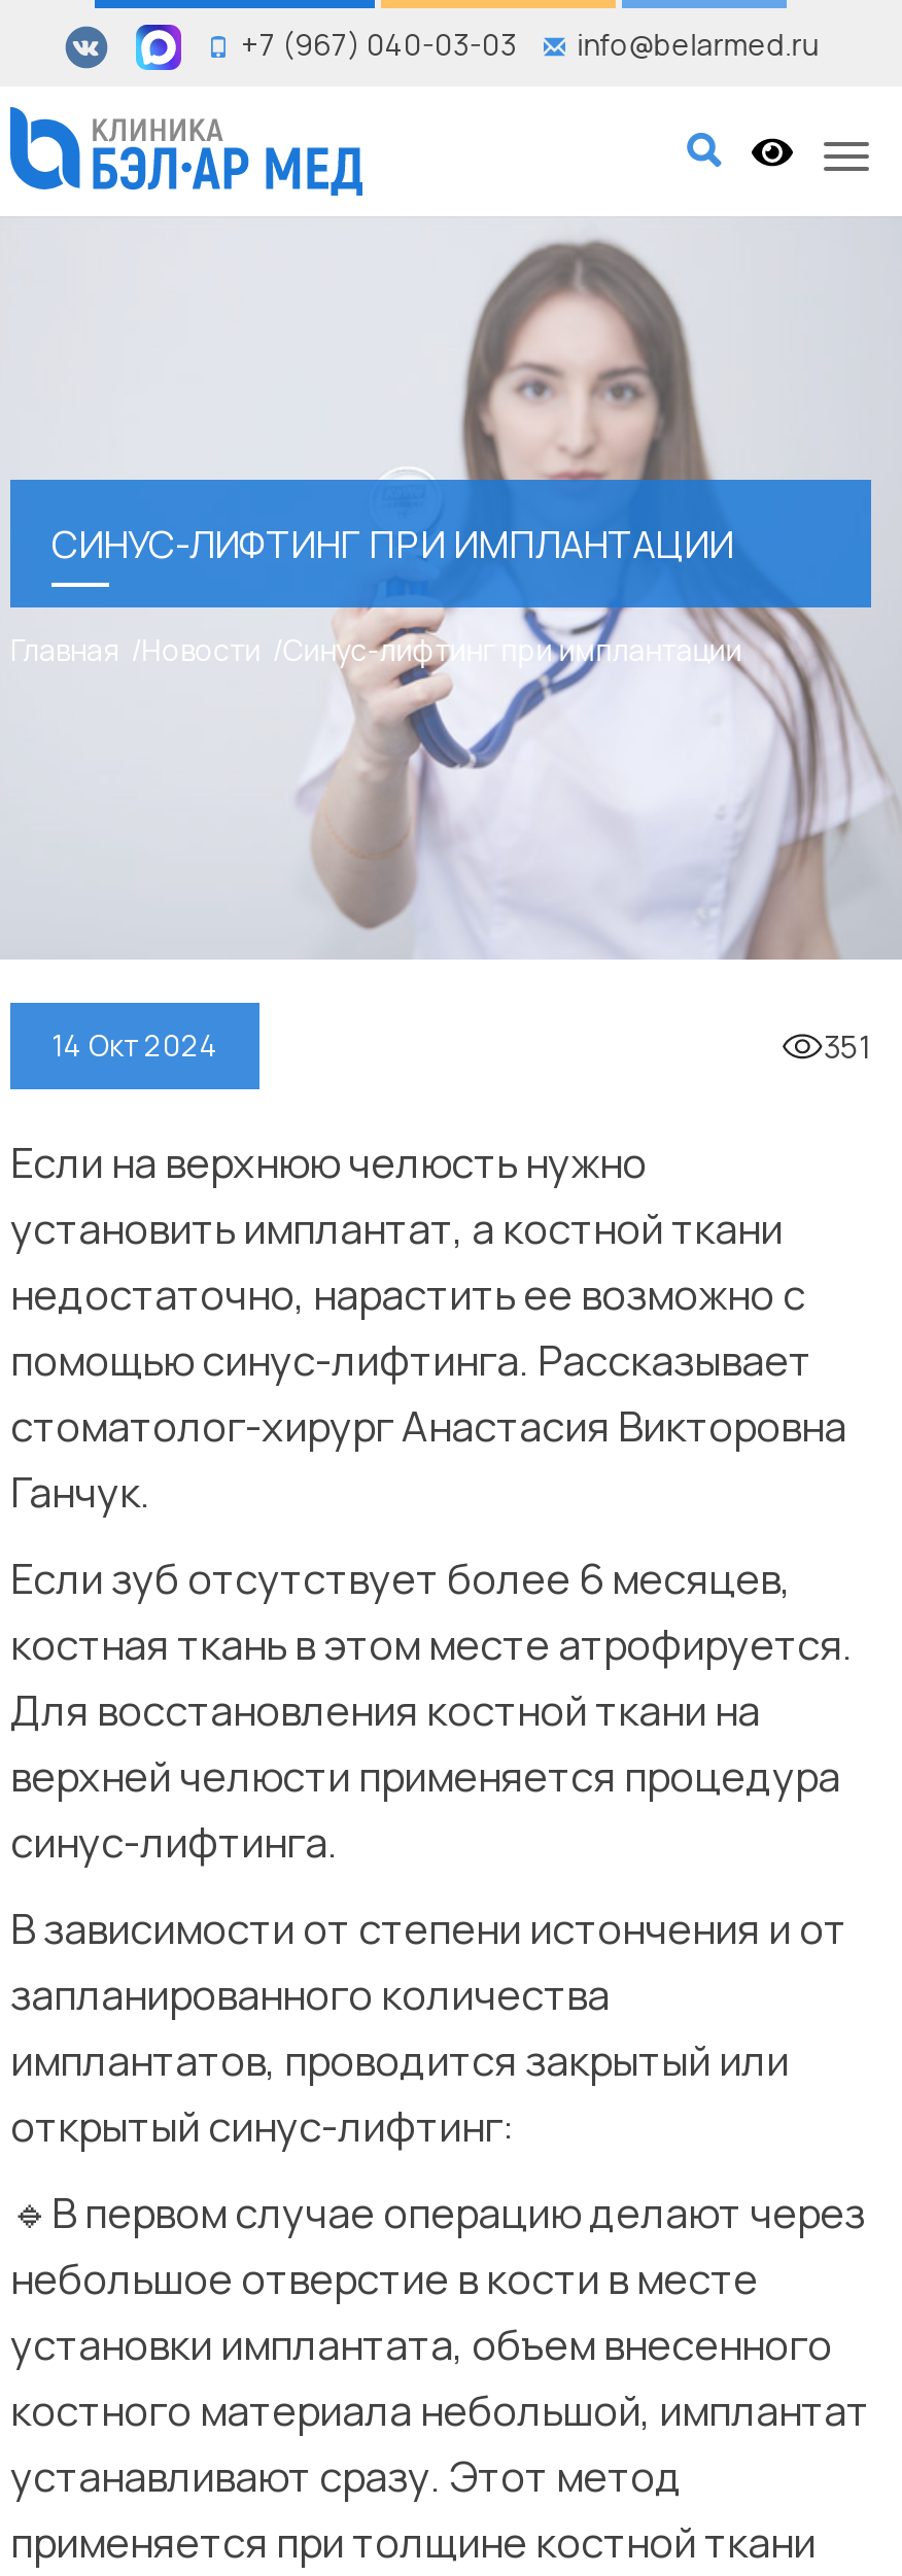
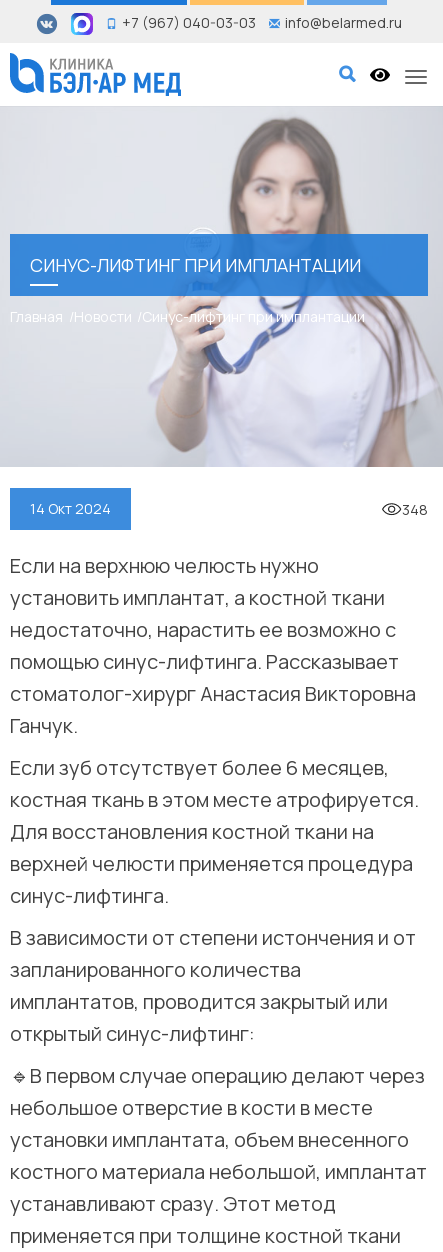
[824,1025,871,1068] 351 -> [402,499,428,520] 348

